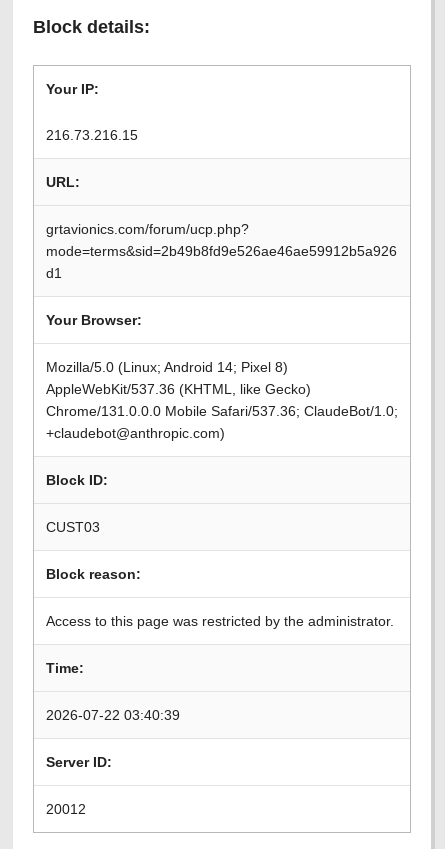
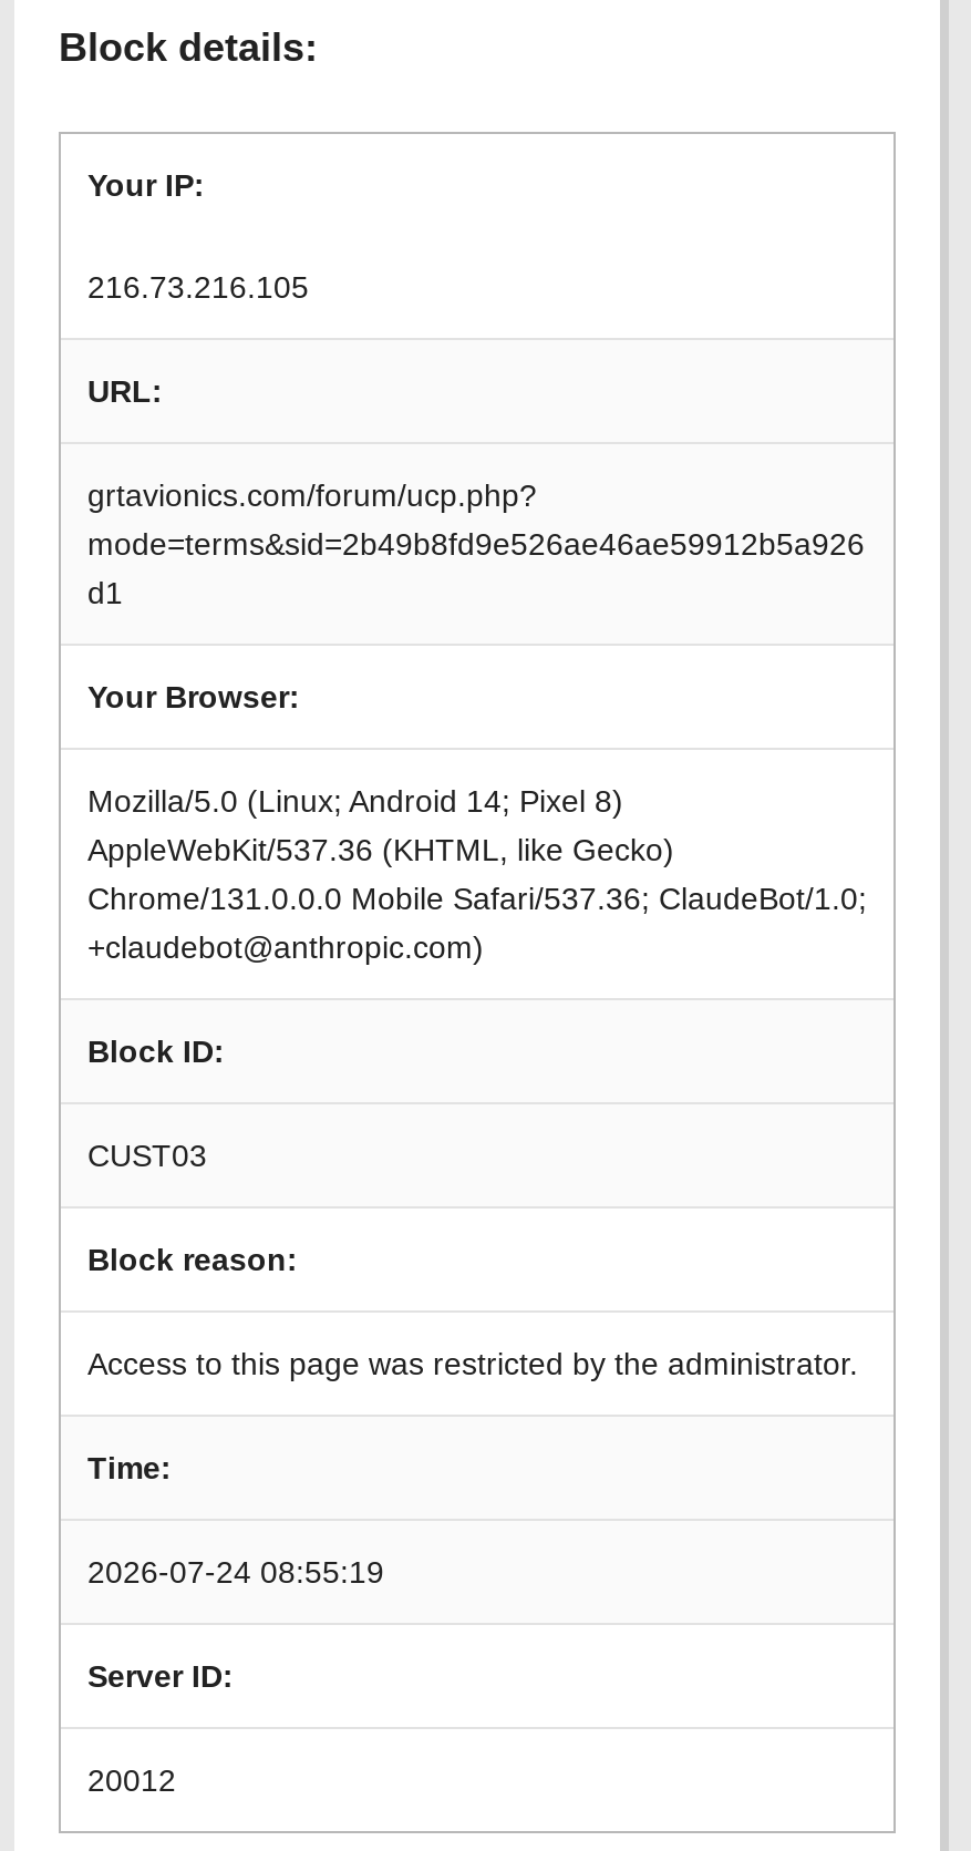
[46,127,138,143] 216.73.216.15 -> [87,269,309,305] 216.73.216.105
[46,707,180,723] 2026-07-22 03:40:39 -> [87,1554,384,1590] 2026-07-24 08:55:19

